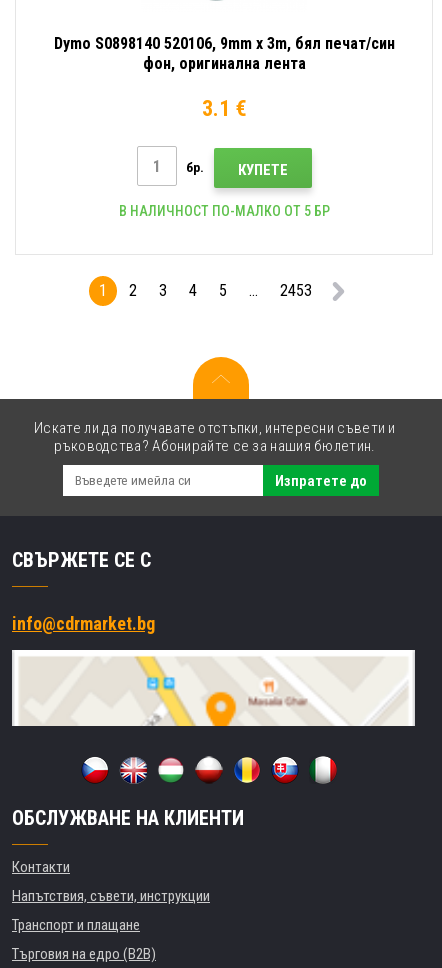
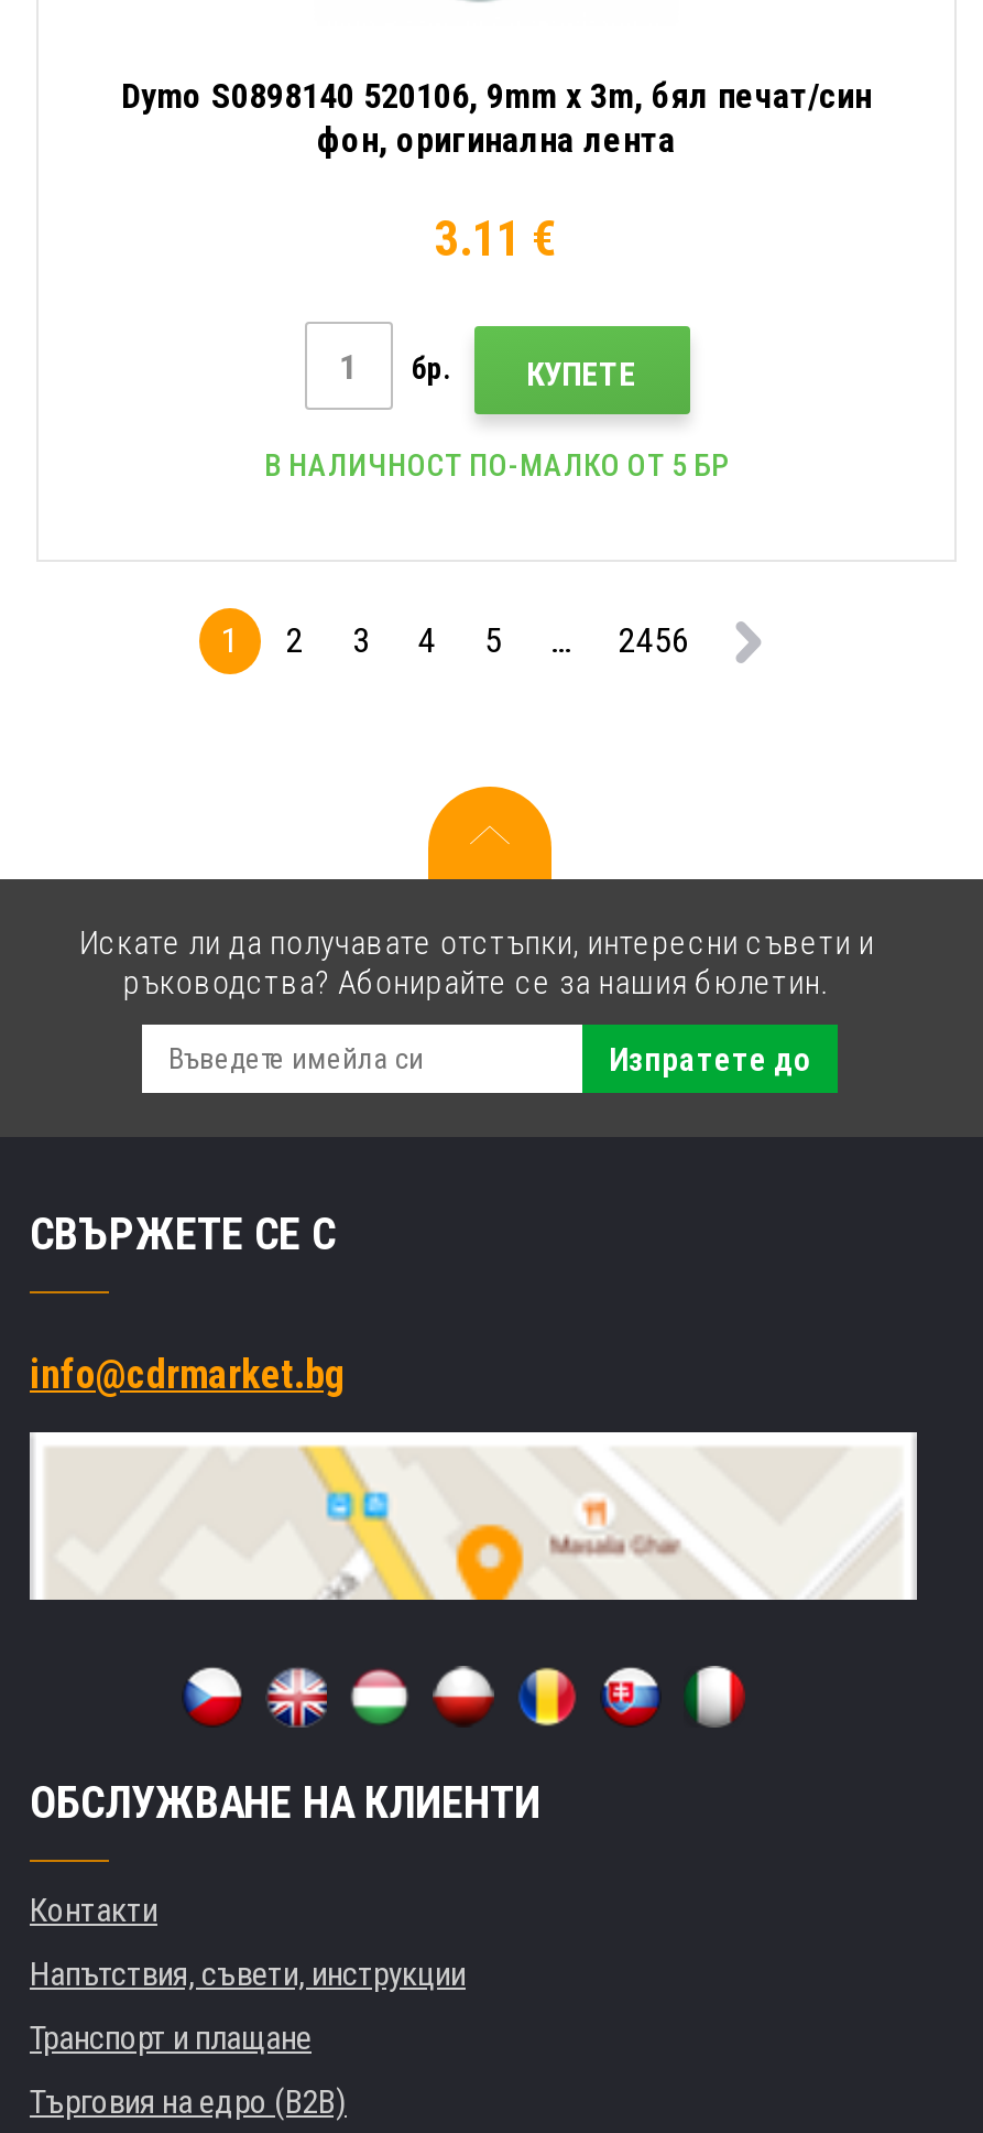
[201,96,246,121] 3.1 € -> [435,212,558,267] 3.11 €
[279,281,311,300] 2453 -> [619,619,689,661] 2456

